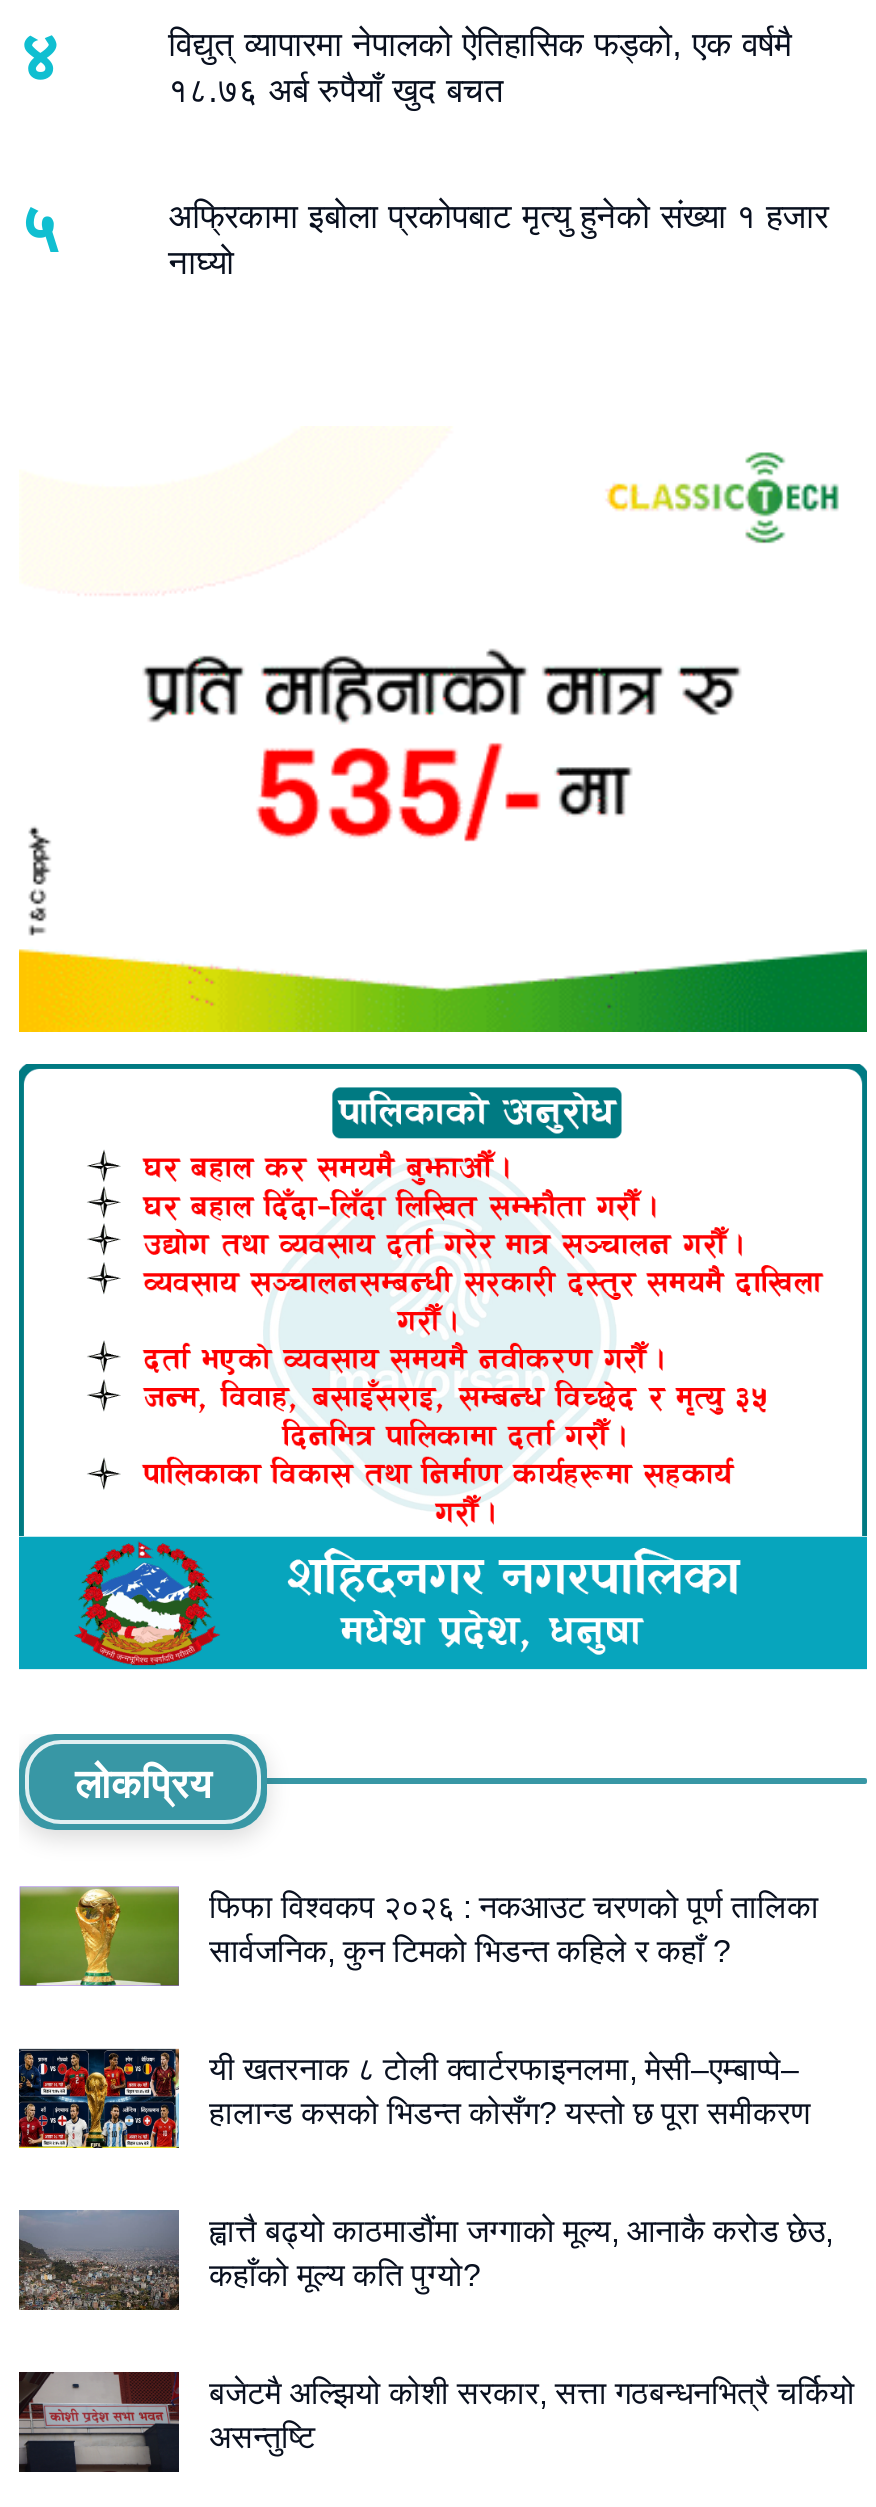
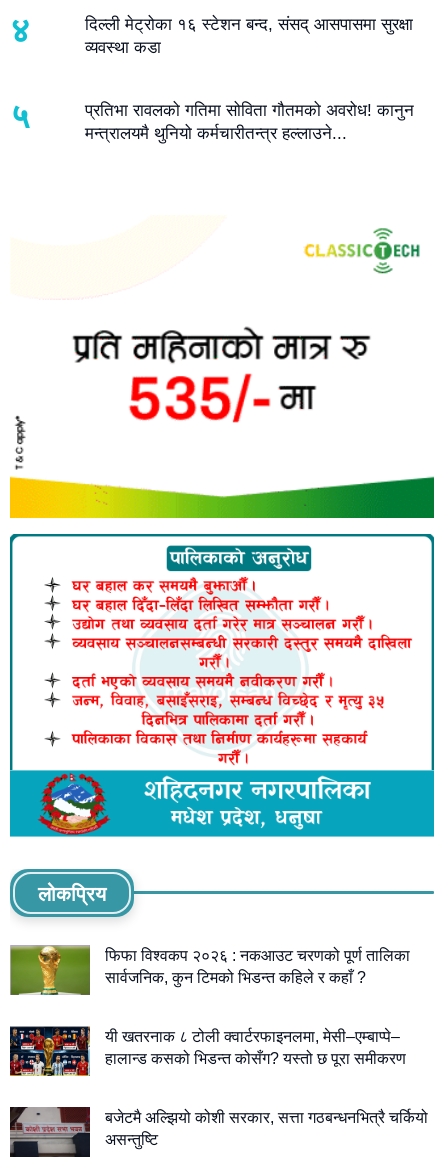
[168,26,792,110] विद्युत् व्यापारमा नेपालको ऐतिहासिक फड्को, एक वर्षमै | १८.७६ अर्ब रुपैयाँ खुद बचत -> [85,15,413,57] दिल्ली मेट्रोका १६ स्टेशन बन्द, संसद् आसपासमा सुरक्षा | व्यवस्था कडा
[168,198,828,282] अफ्रिकामा इबोला प्रकोपबाट मृत्यु हुनेको संख्या १ हजार | नाघ्यो -> [85,101,414,143] प्रतिभा रावलको गतिमा सोविता गौतमको अवरोध! कानुन | मन्त्रालयमै थुनियो कर्मचारीतन्त्र हल्लाउने...
[19,2210,833,2312] [image] | ह्वात्तै बढ्यो काठमाडौंमा जग्गाको मूल्य, आनाकै करोड छेउ, | कहाँको मूल्य कति पुग्यो? -> none

